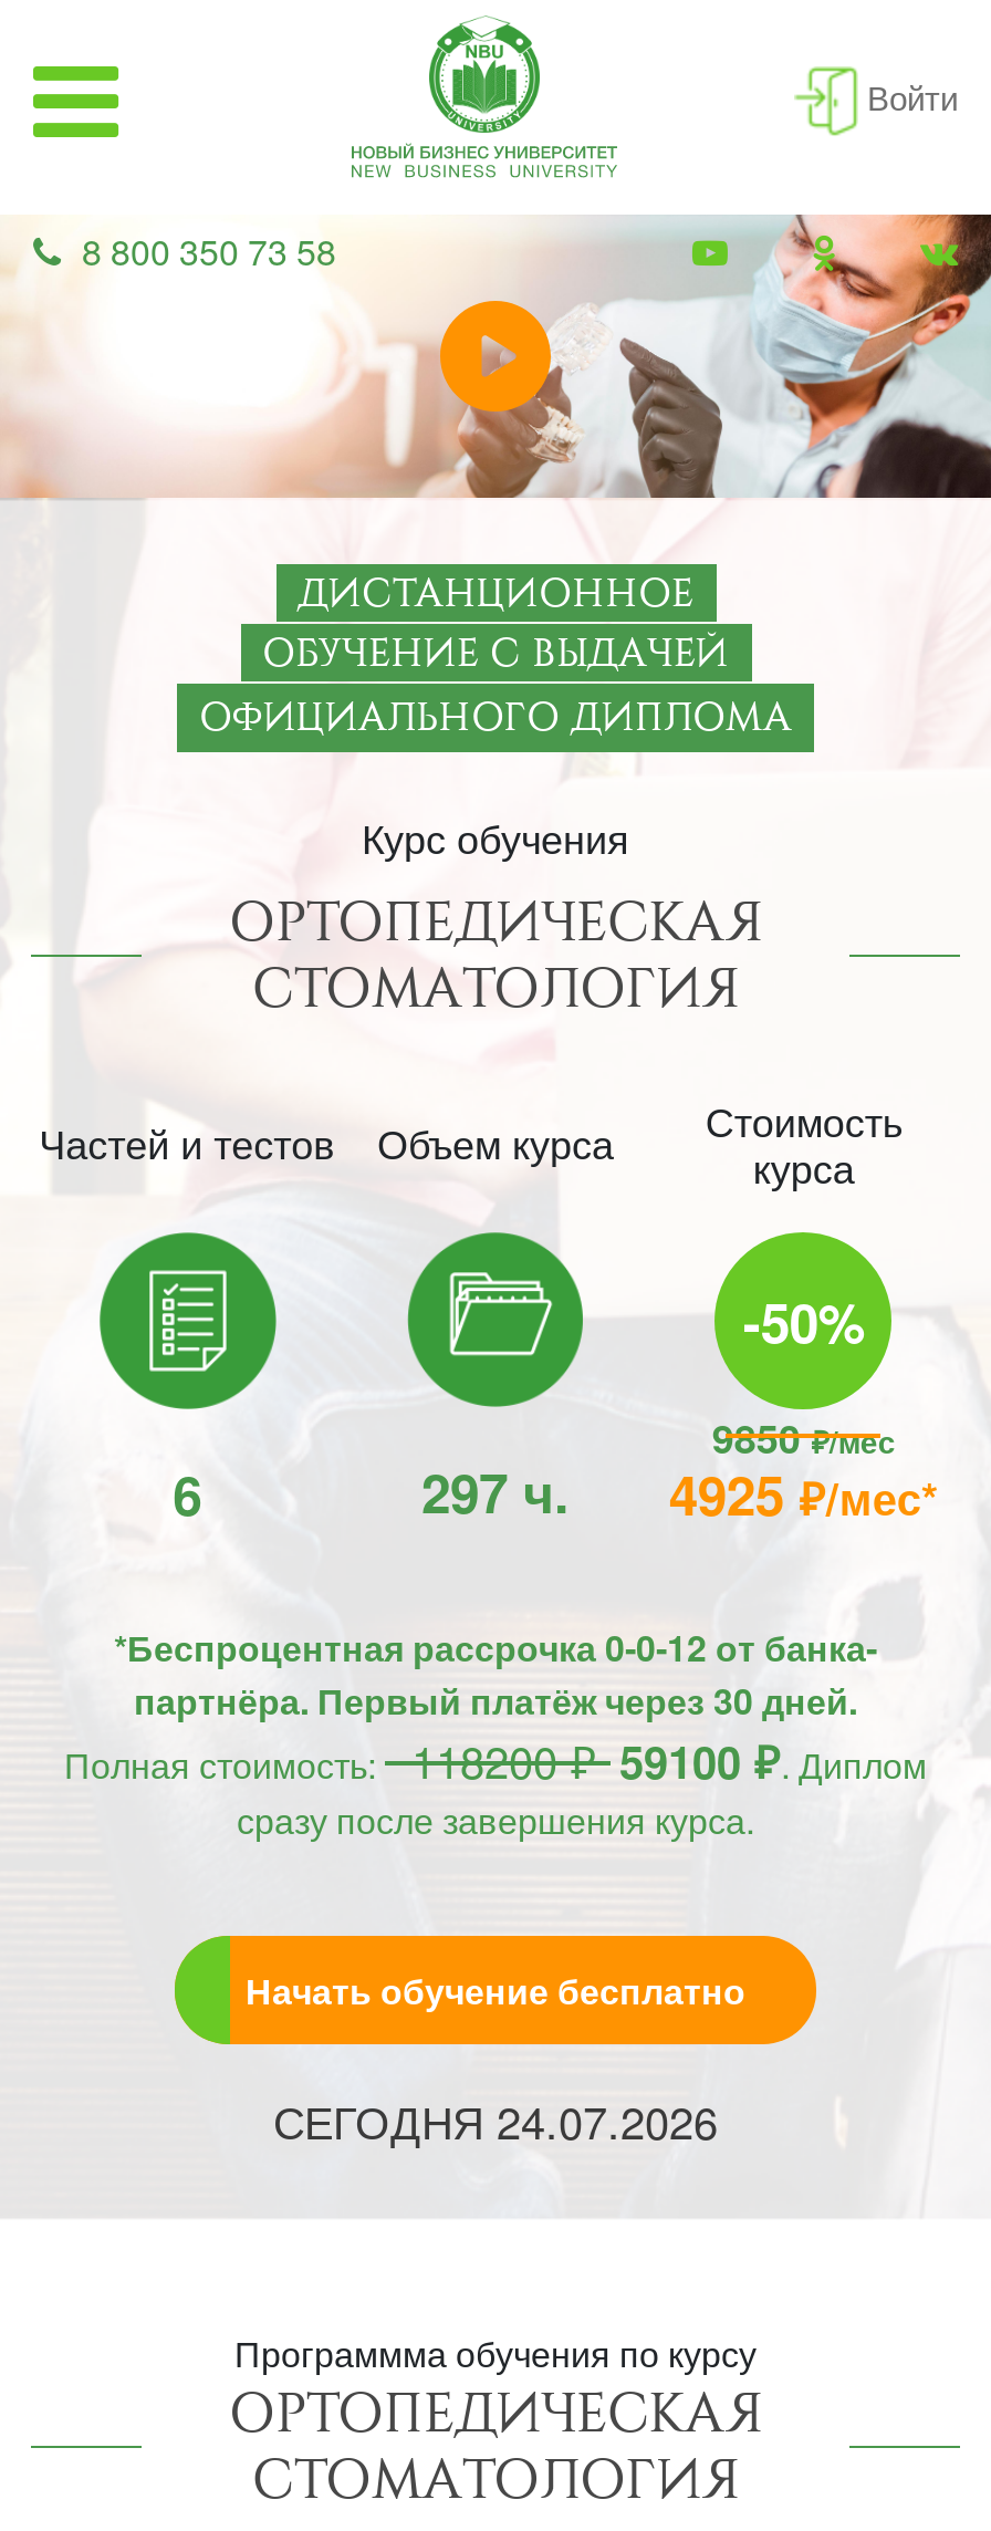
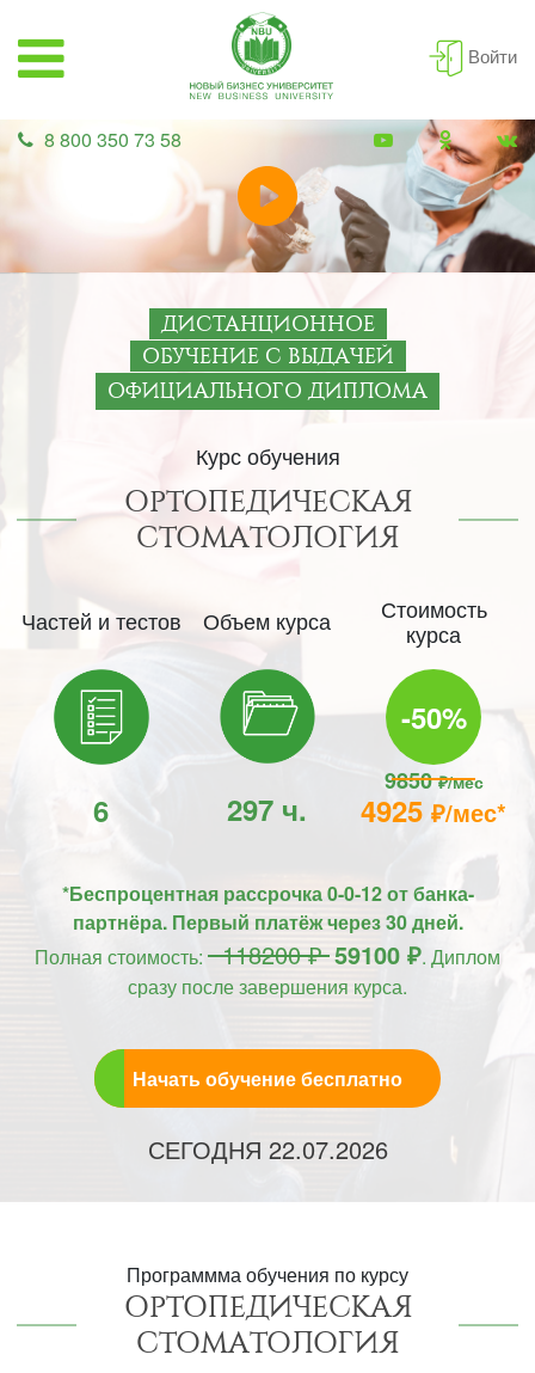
[273,2088,718,2152] СЕГОДНЯ 24.07.2026 -> [147,1132,388,1166] СЕГОДНЯ 22.07.2026

